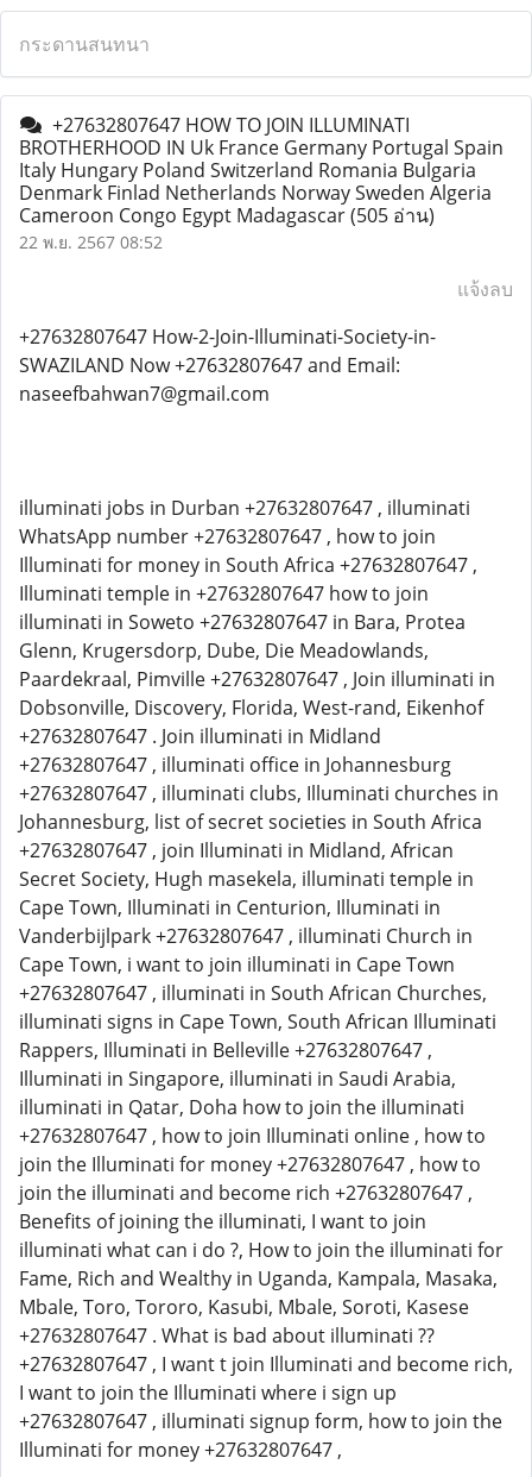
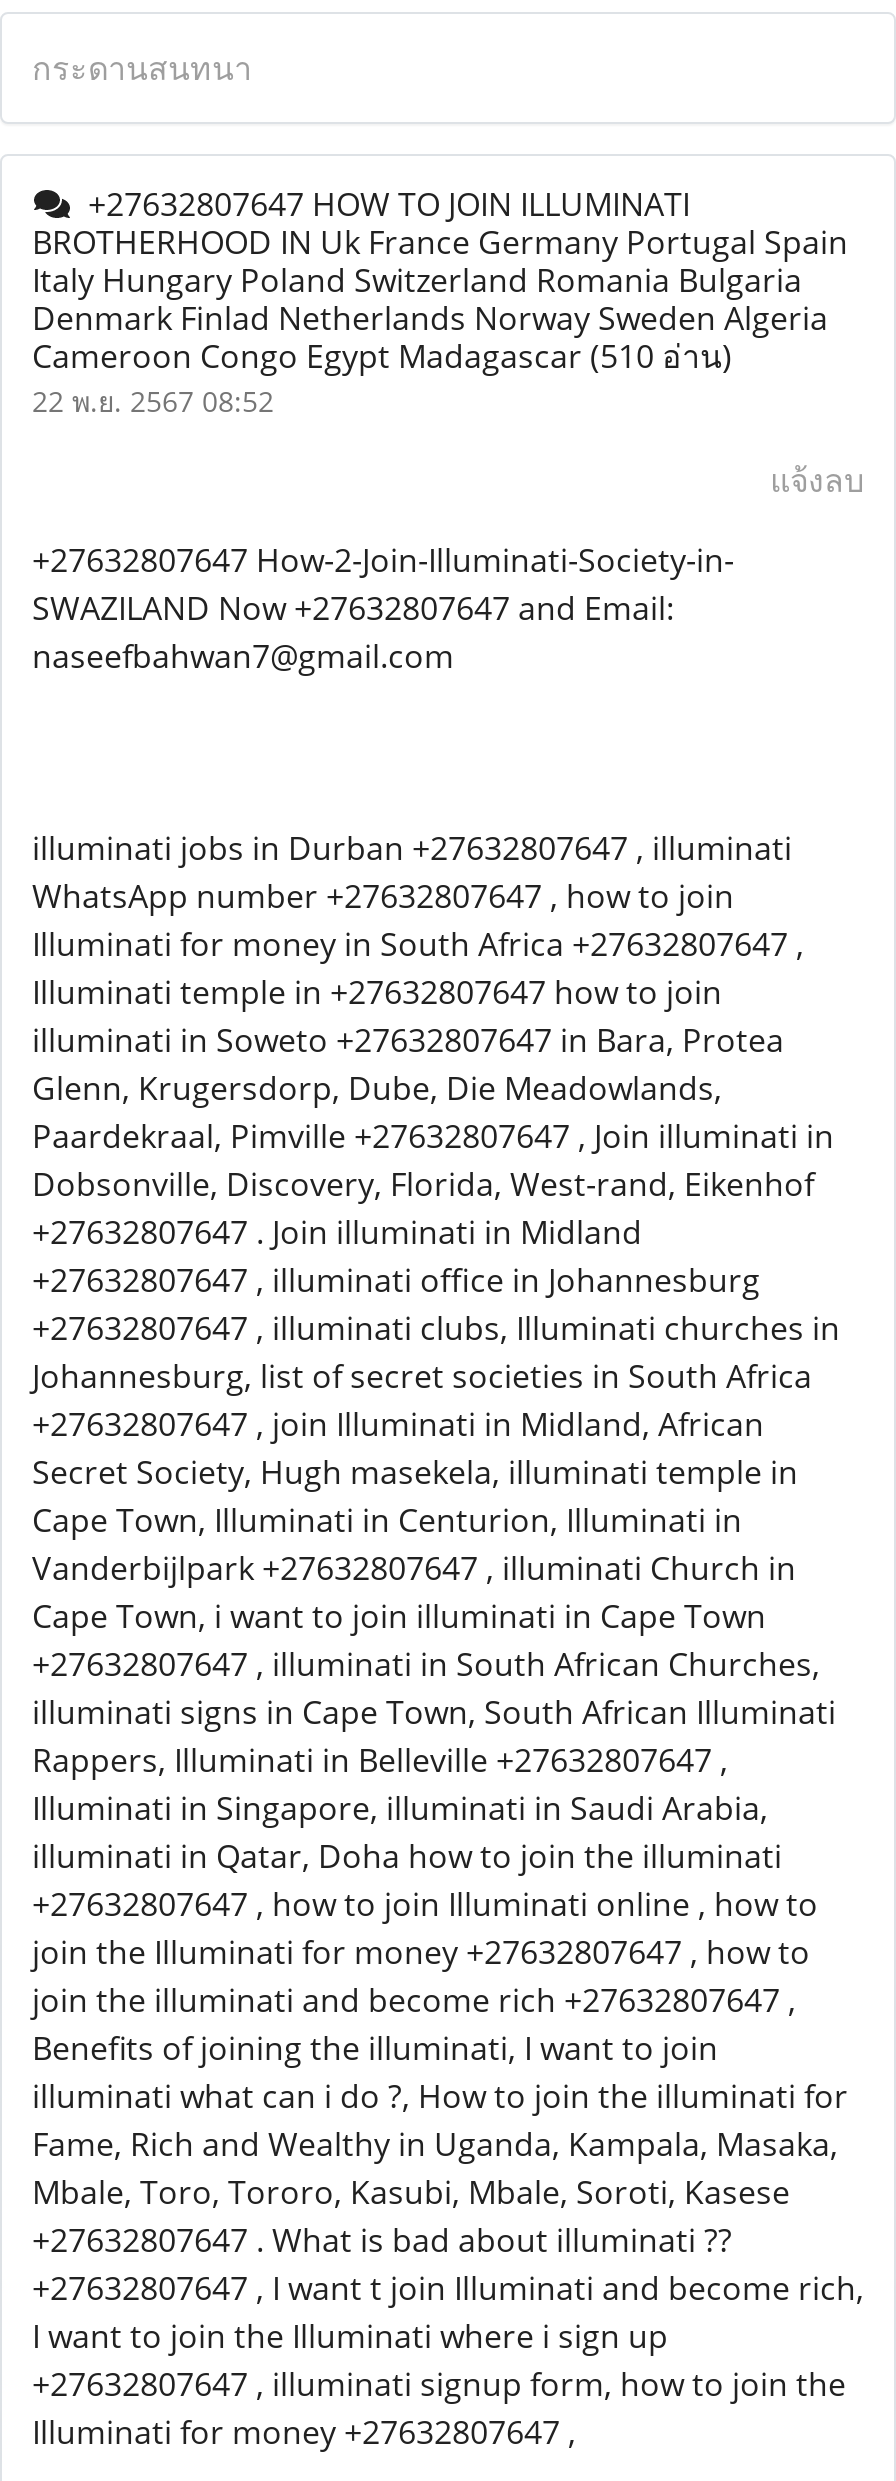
[19,202,435,228] Cameroon Congo Egypt Madagascar (505 อ่าน) -> [32,334,732,378] Cameroon Congo Egypt Madagascar (510 อ่าน)

